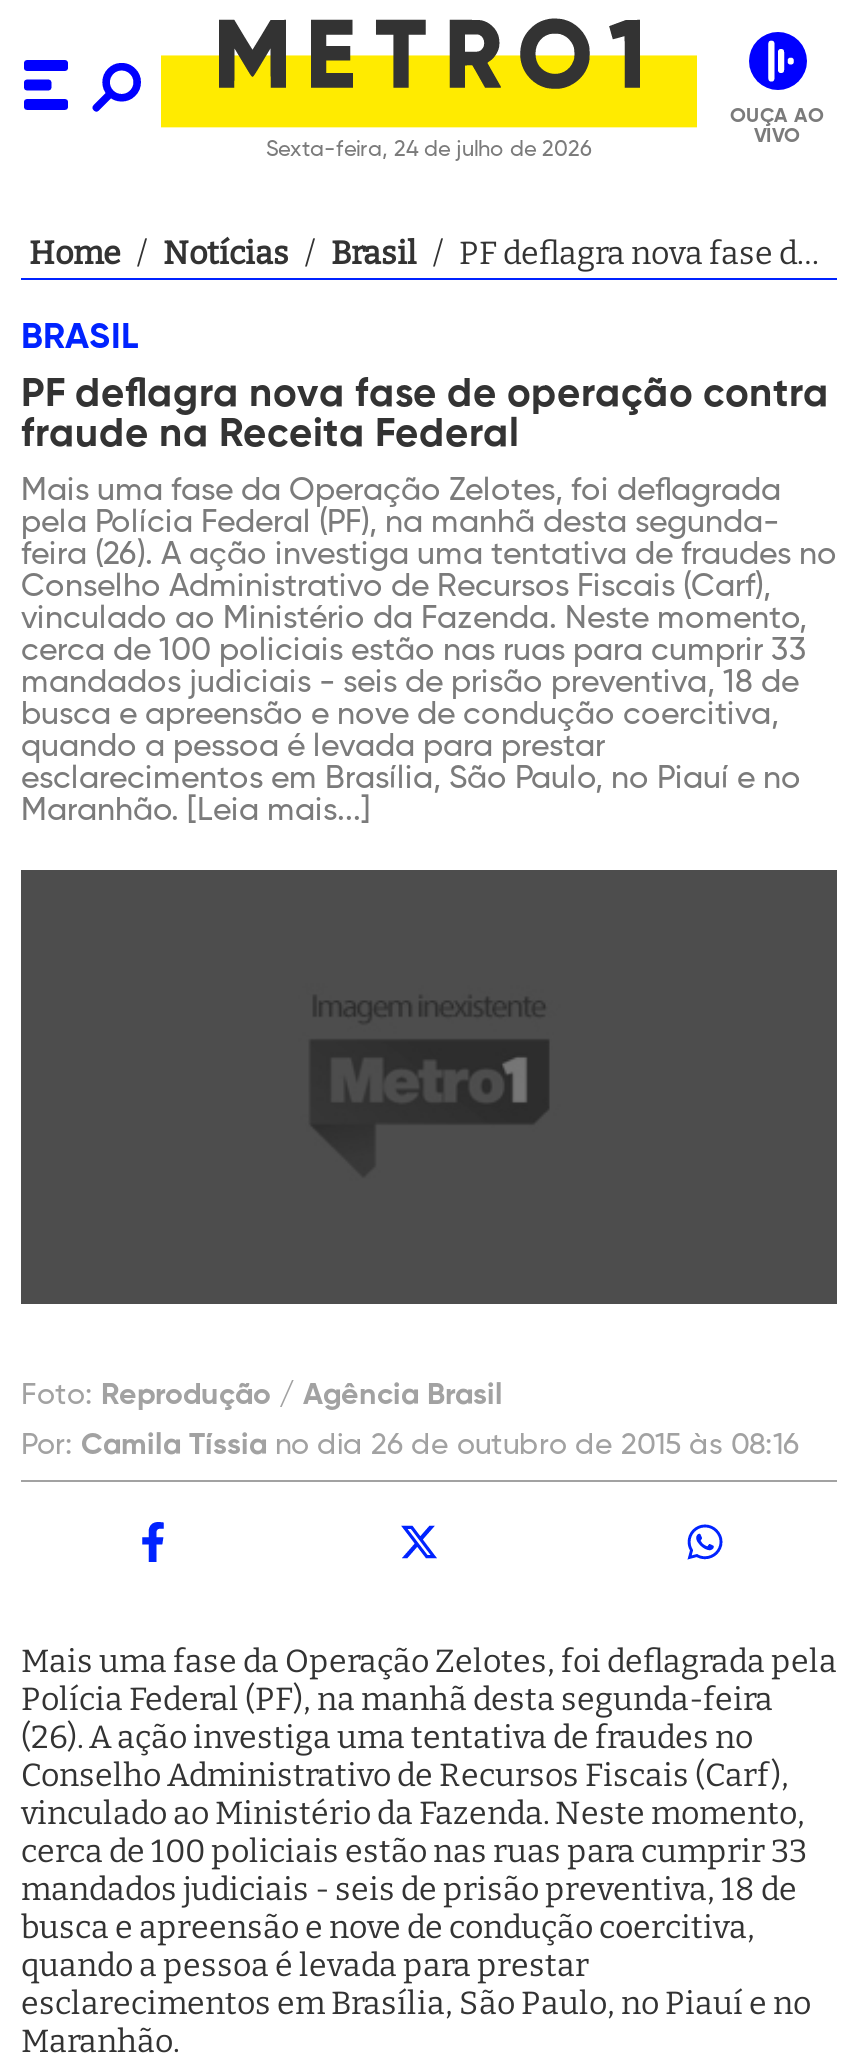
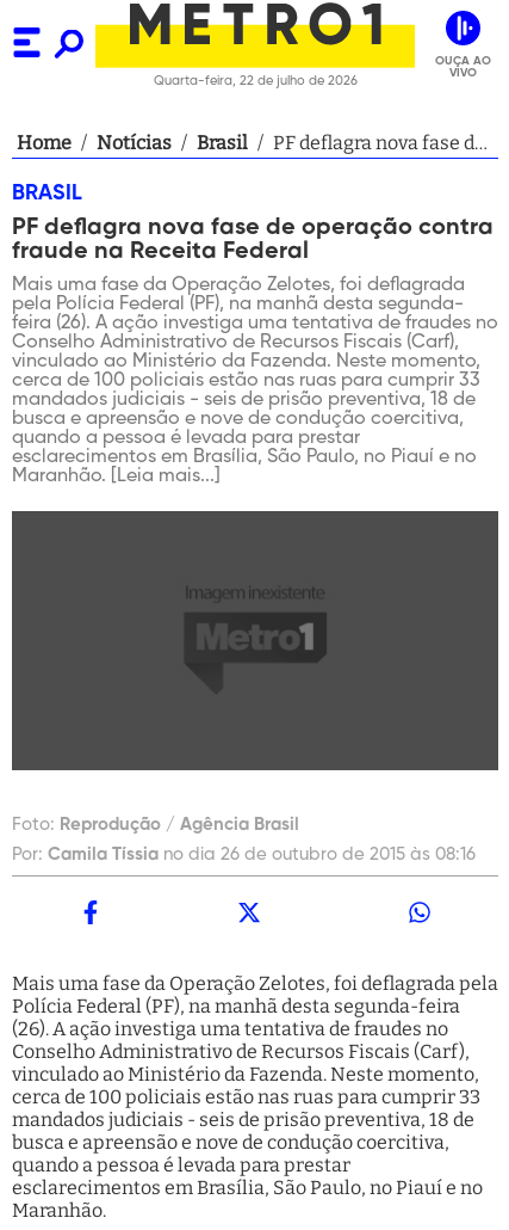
[266,138,592,160] Sexta-feira, 24 de julho de 2026 -> [153,74,357,87] Quarta-feira, 22 de julho de 2026

